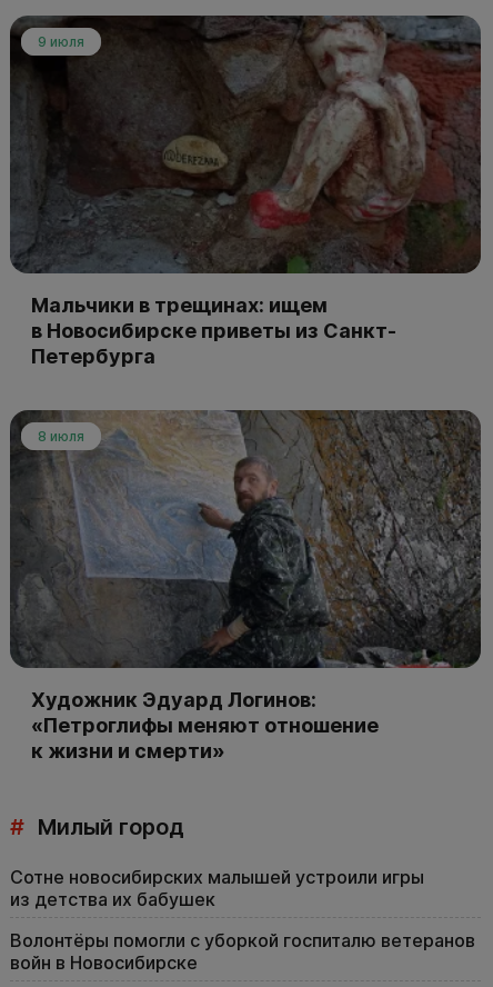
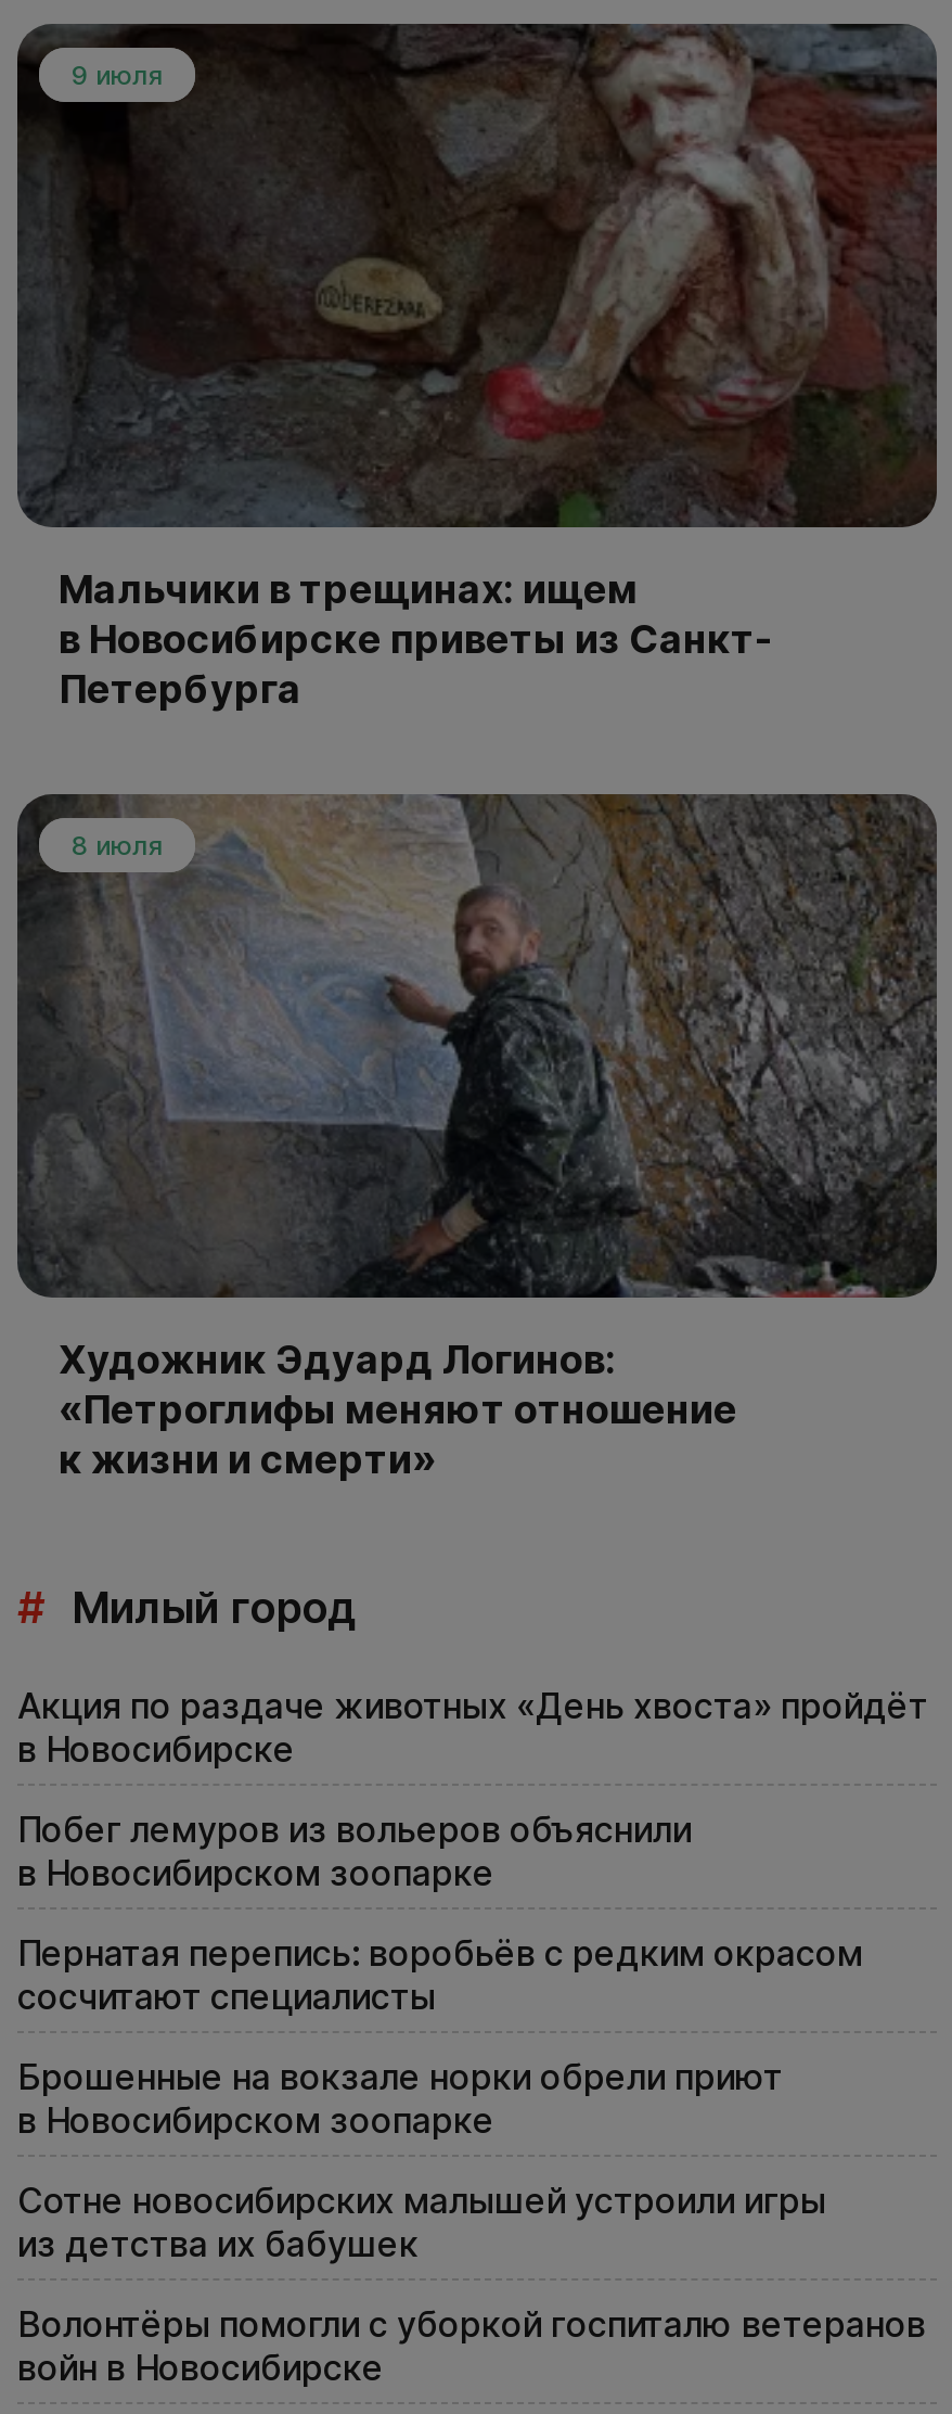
none -> [17,1683,928,2141] Акция по раздаче животных «День хвоста» пройдёт | в Новосибирске | Побег лемуров из вольеров объяснили | в Новосибирском зоопарке | Пернатая перепись: воробьёв с редким окрасом | сосчитают специалисты | Брошенные на вокзале норки обрели приют | в Новосибирском зоопарке

